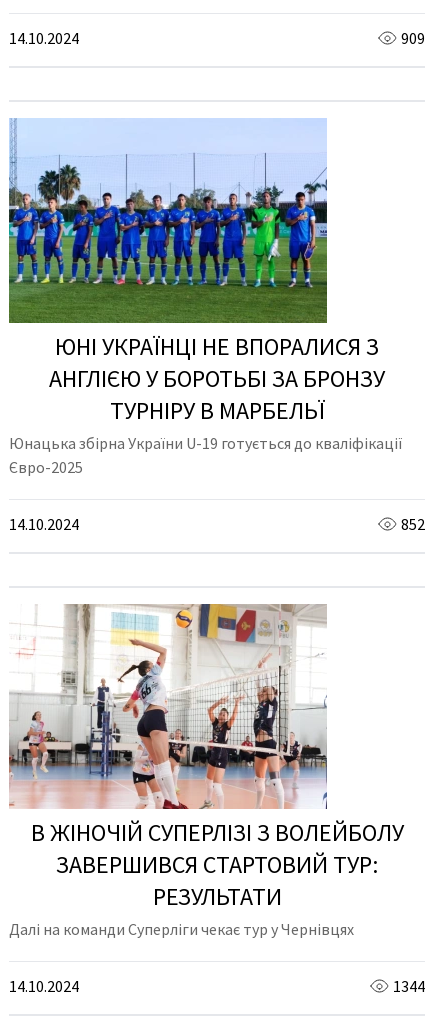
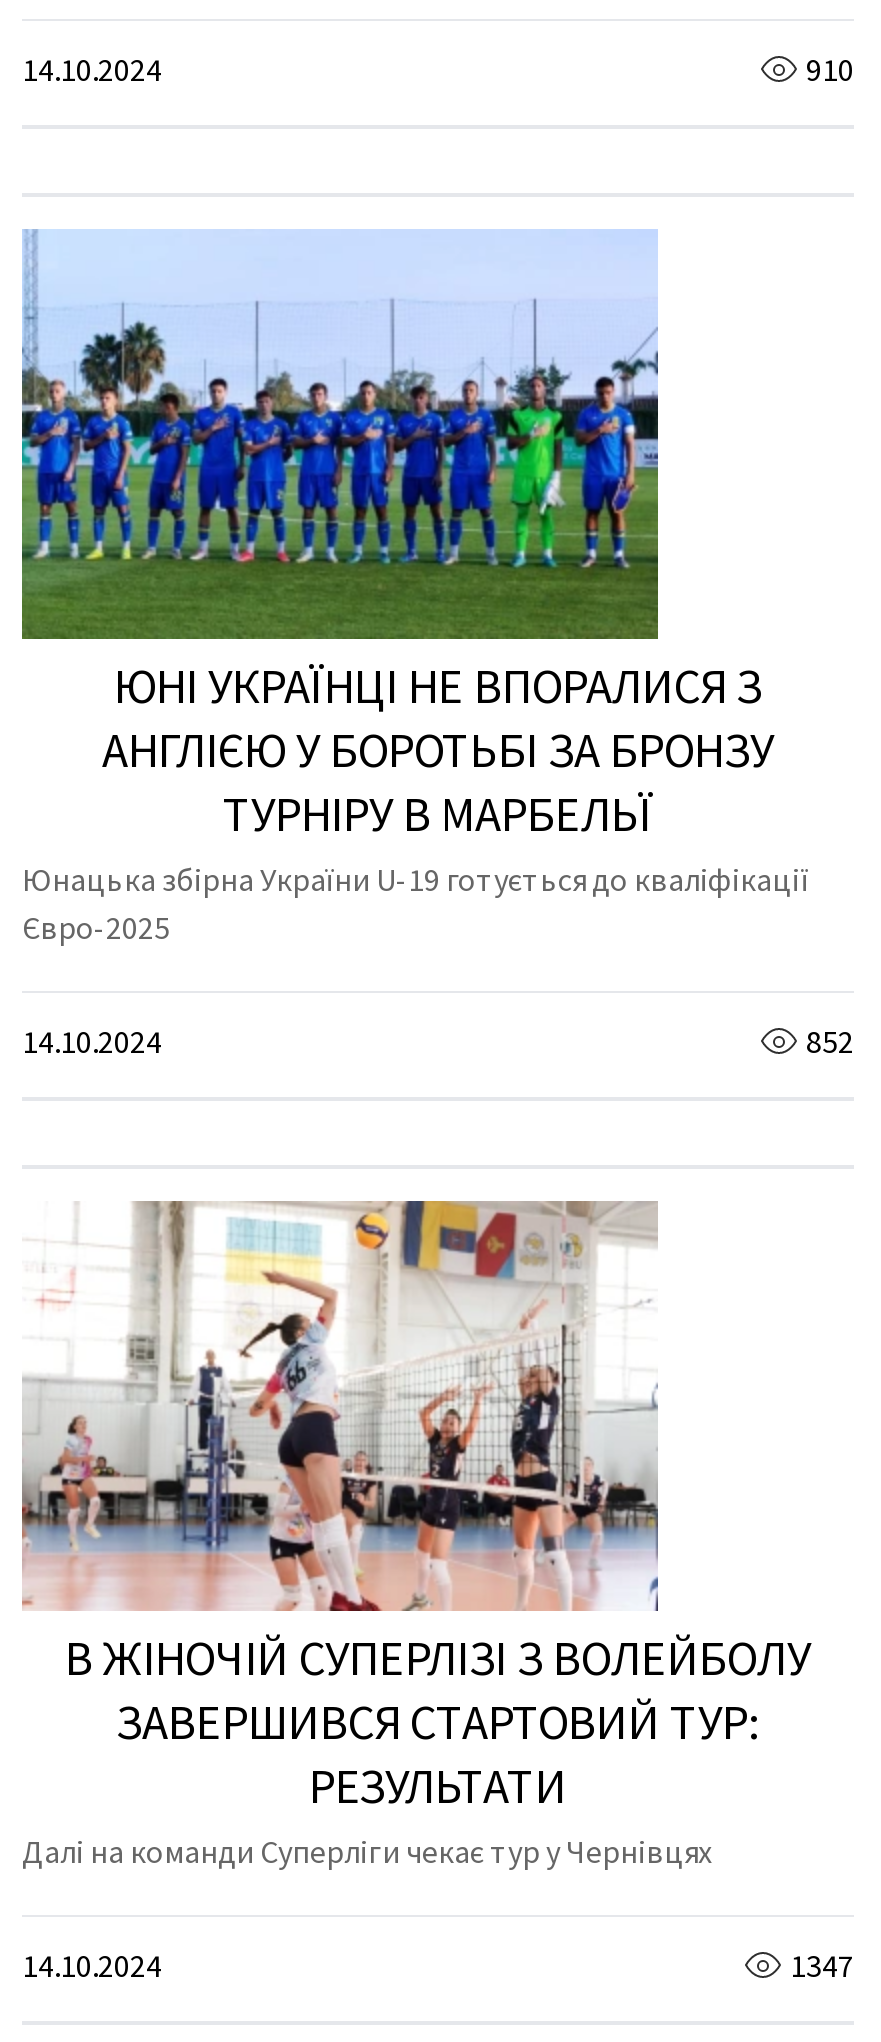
[401,28,425,48] 909 -> [806,49,854,89] 910
[393,976,425,996] 1344 -> [790,1945,854,1985] 1347

